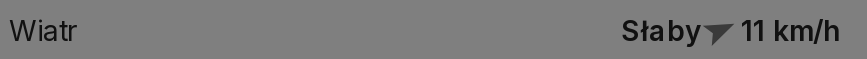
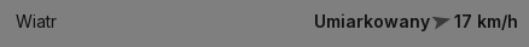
[621,12,841,46] Słaby | 11 km/h -> [314,10,518,31] Umiarkowany | 17 km/h

